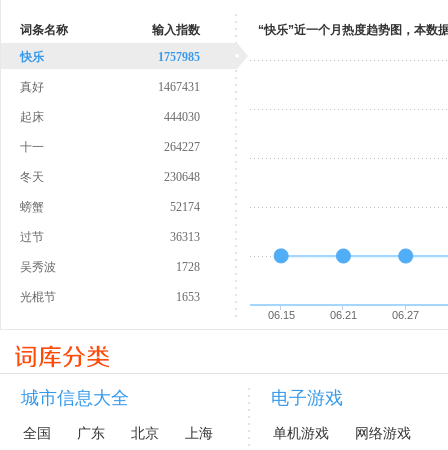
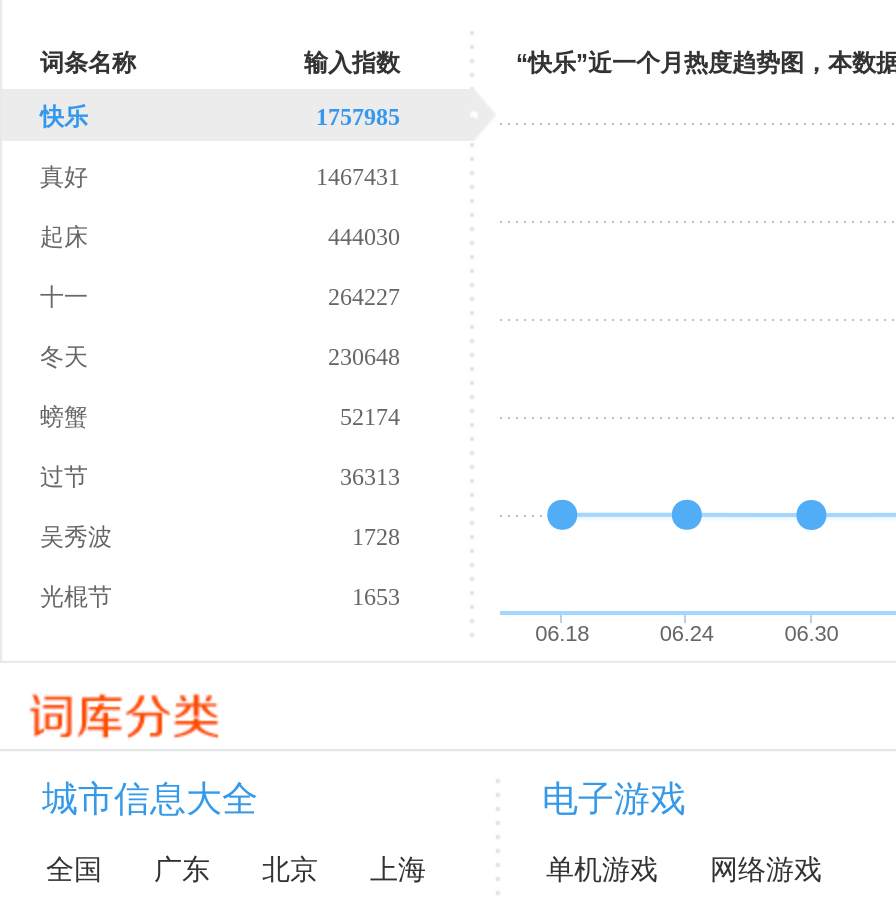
[268,309,295,321] 06.15 -> [535,621,589,646] 06.18
[330,309,357,321] 06.21 -> [660,621,714,646] 06.24
[392,309,419,321] 06.27 -> [784,621,838,646] 06.30

